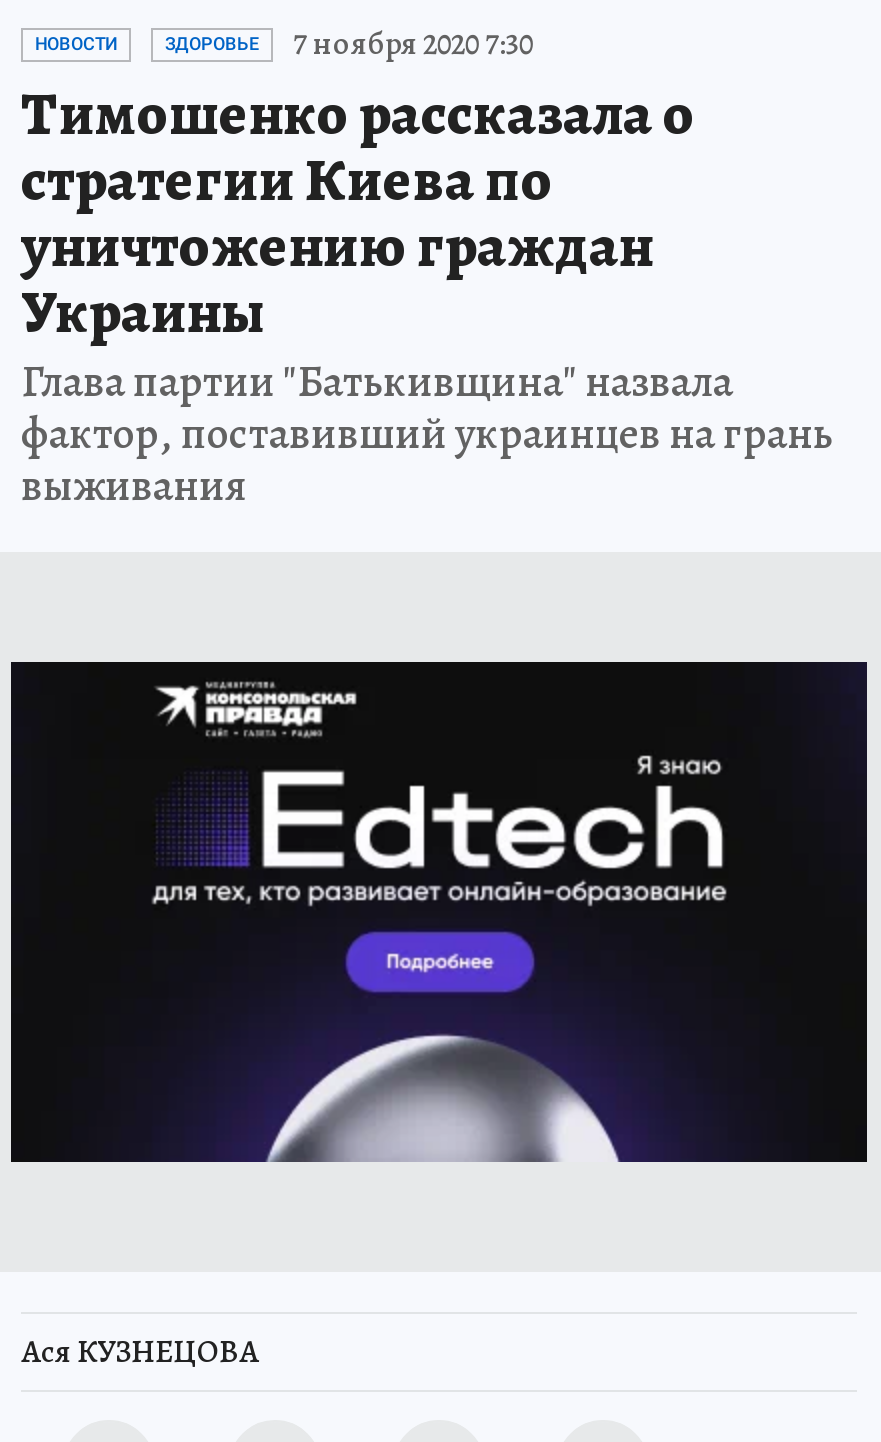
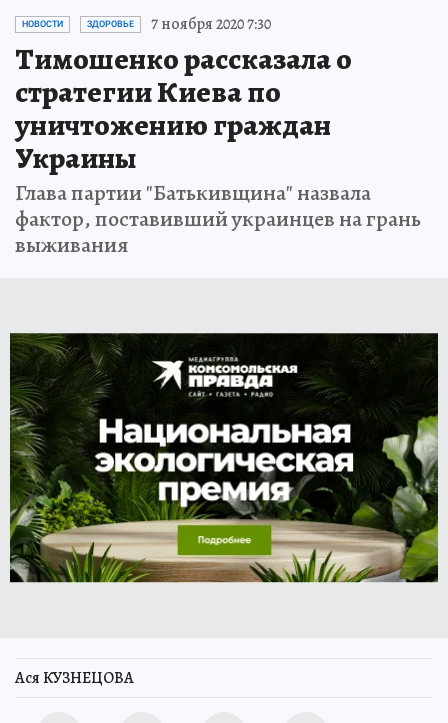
[9,660,869,1164] [image] -> [9,333,439,583] [image]

